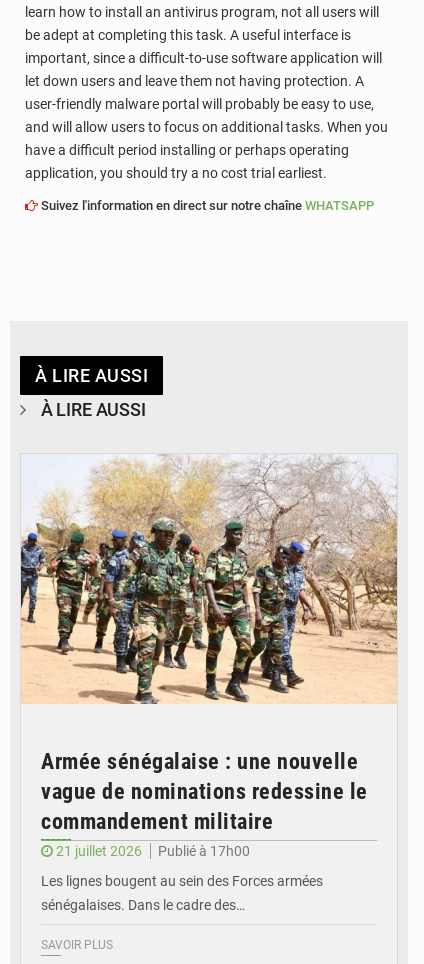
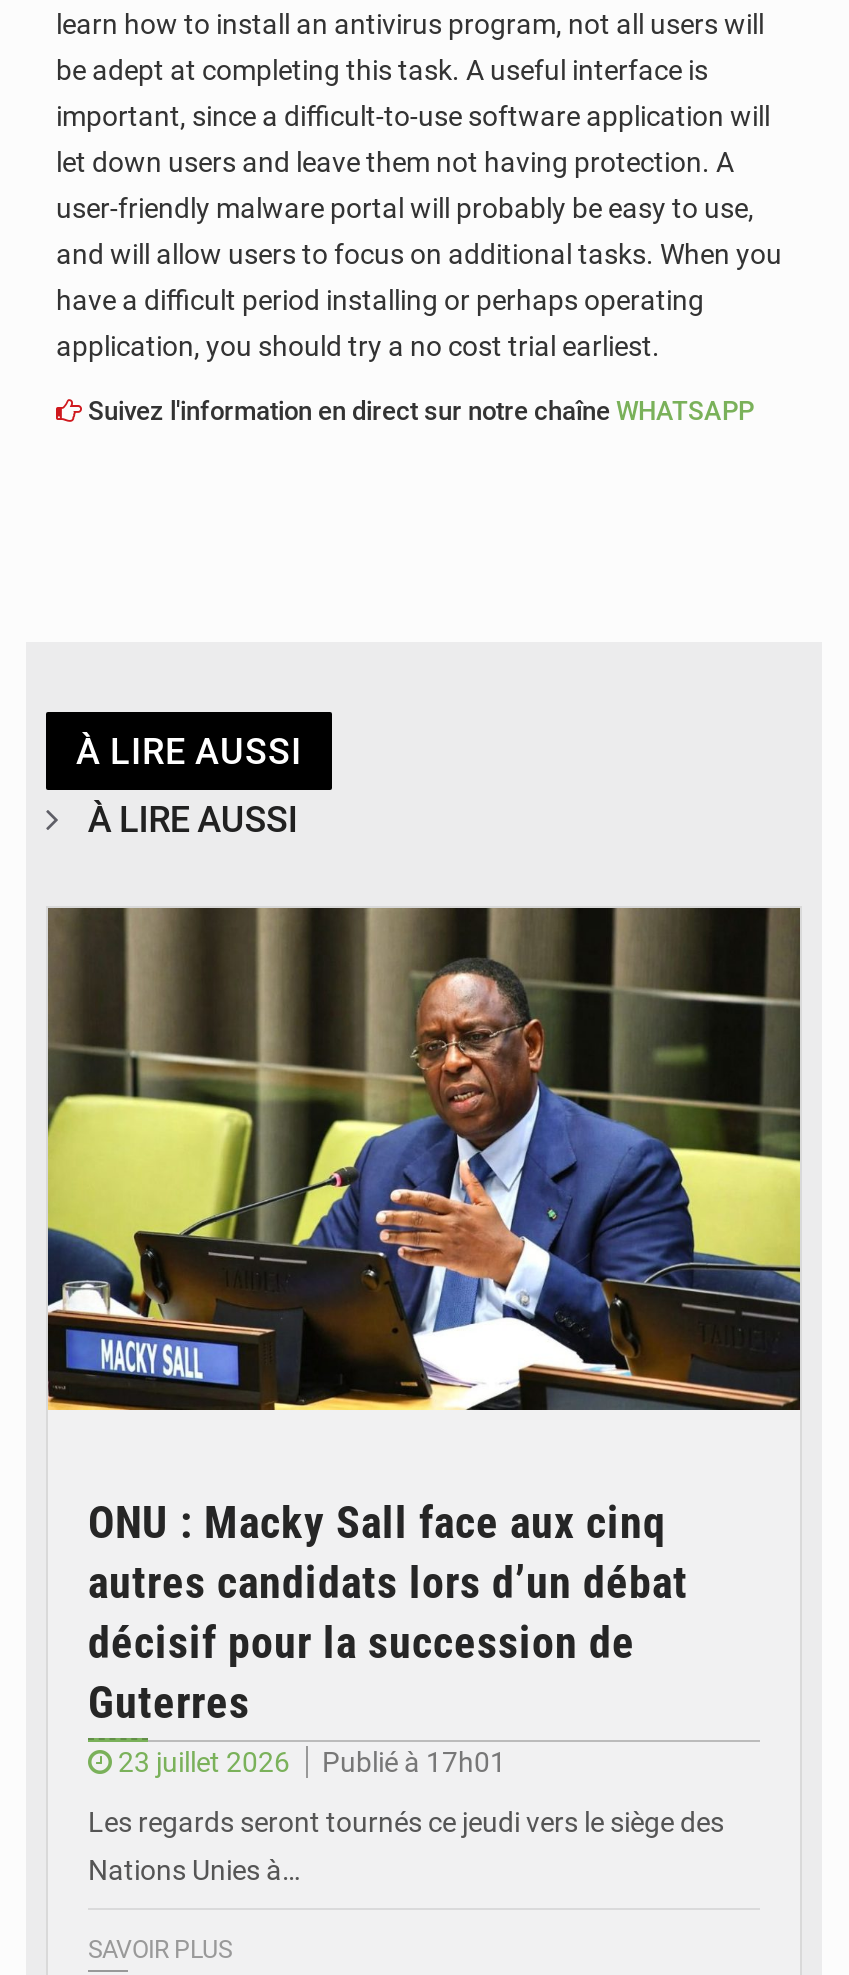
[20,454,398,705] [image] -> [46,906,802,1412] [image]
[41,749,367,859] Armée sénégalaise : une nouvelle | vague de nominations redessine le | commandement militaire | 21 juillet 2026 | Publié à 17h00 -> [88,1497,688,1777] ONU : Macky Sall face aux cinq | autres candidats lors d’un débat | décisif pour la succession de | Guterres | 23 juillet 2026 | Publié à 17h01
[41,873,323,889] Les lignes bougent au sein des Forces armées -> [88,1805,724,1837] Les regards seront tournés ce jeudi vers le siège des
[41,897,245,913] sénégalaises. Dans le cadre des… -> [88,1853,300,1885] Nations Unies à…

